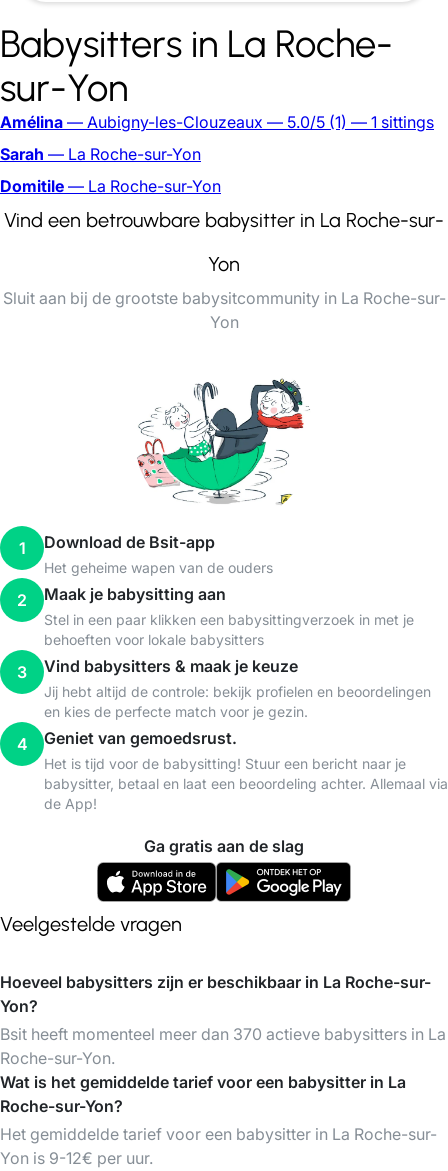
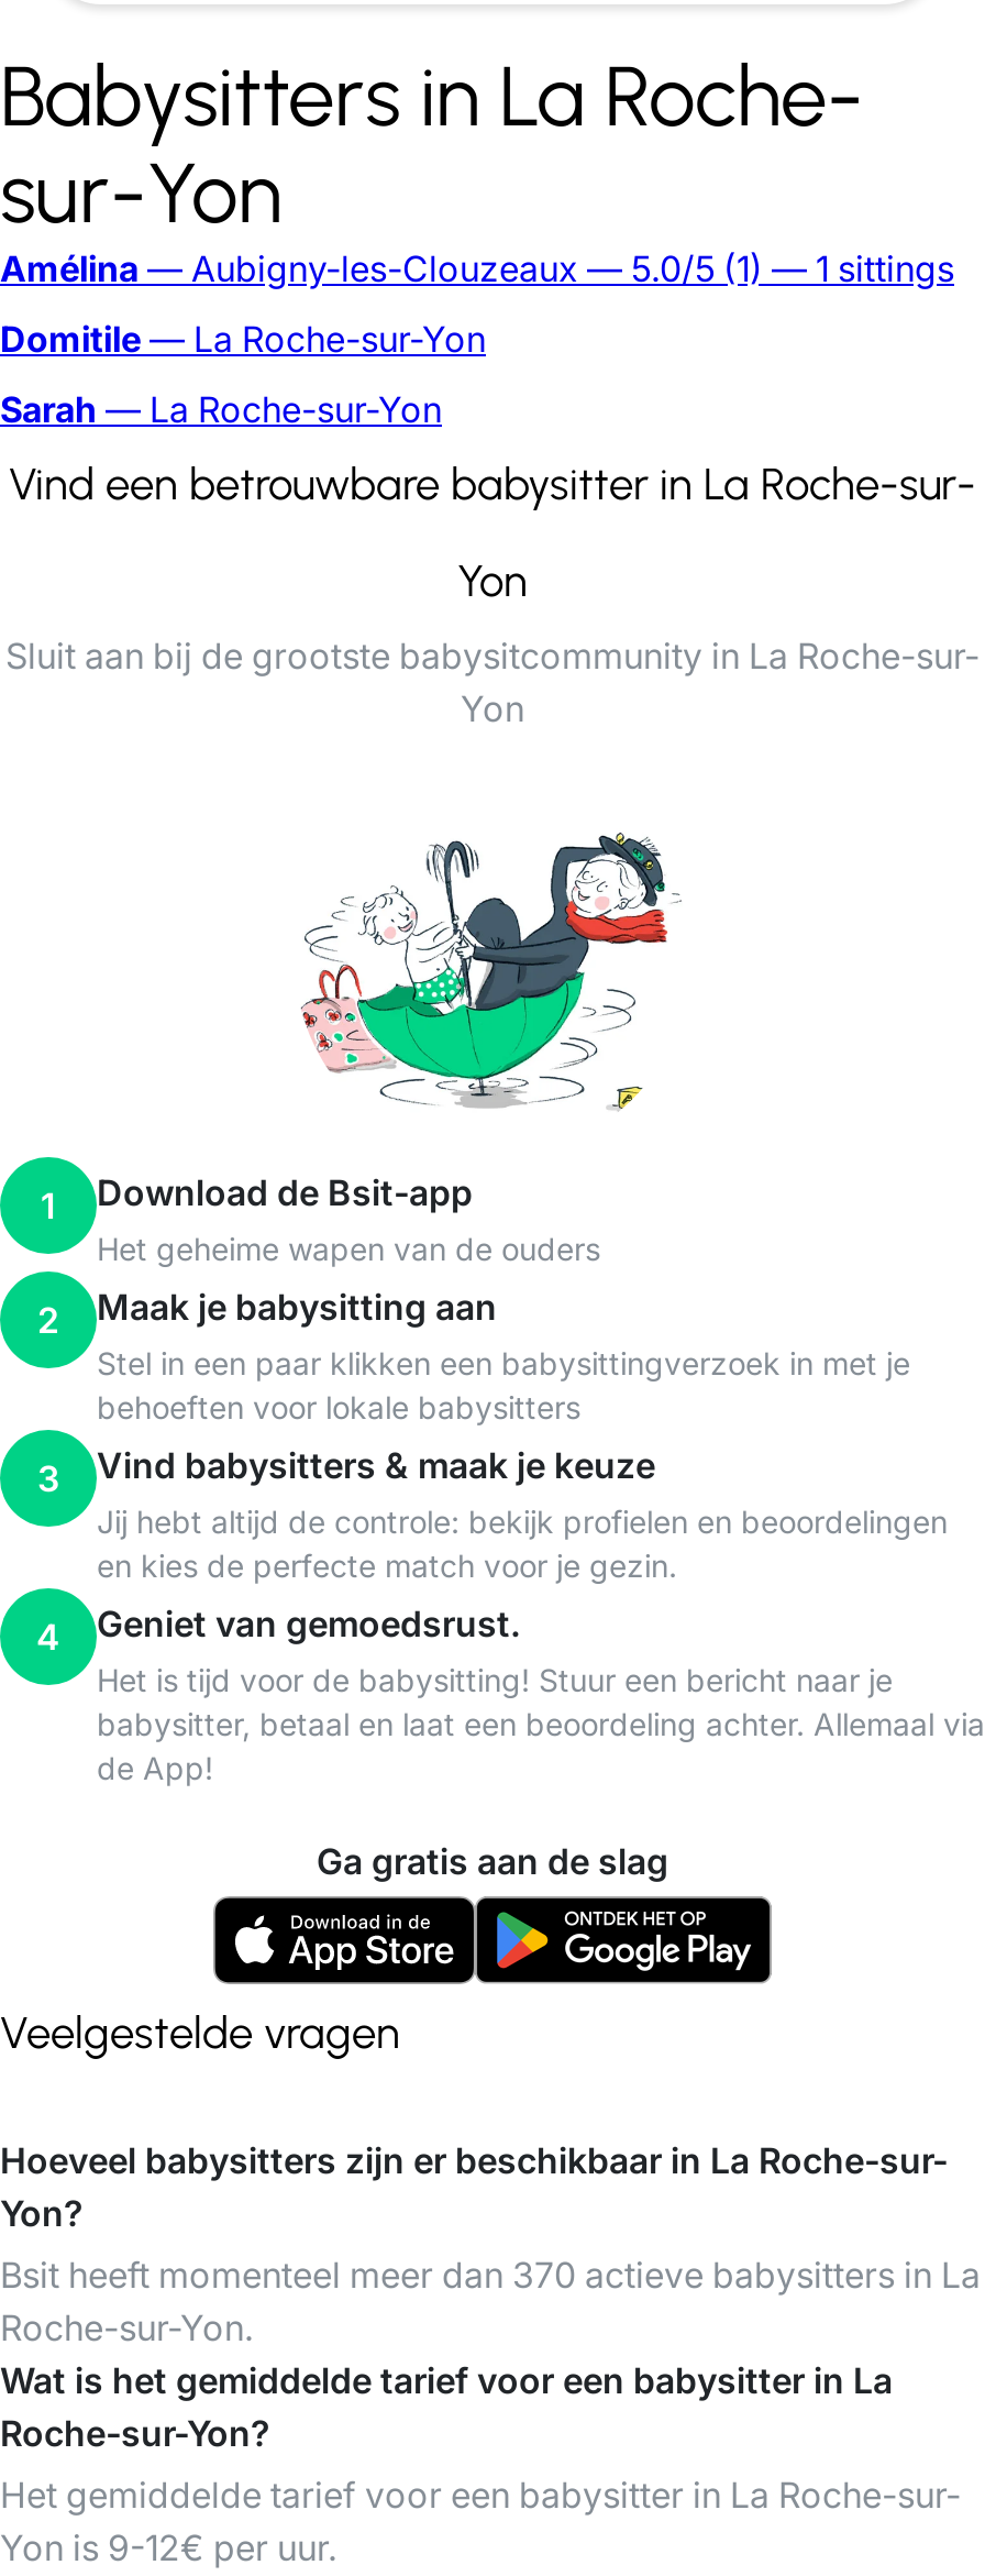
moved [0,144,201,164] -> [0,387,442,431]: Sarah — La Roche-sur-Yon
moved [0,176,221,196] -> [0,317,486,361]: Domitile — La Roche-sur-Yon

